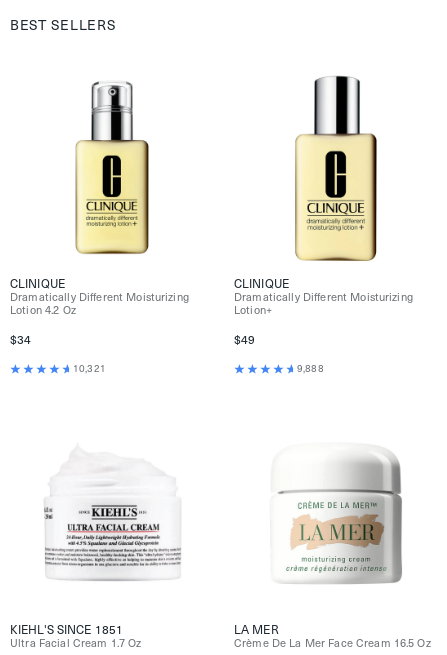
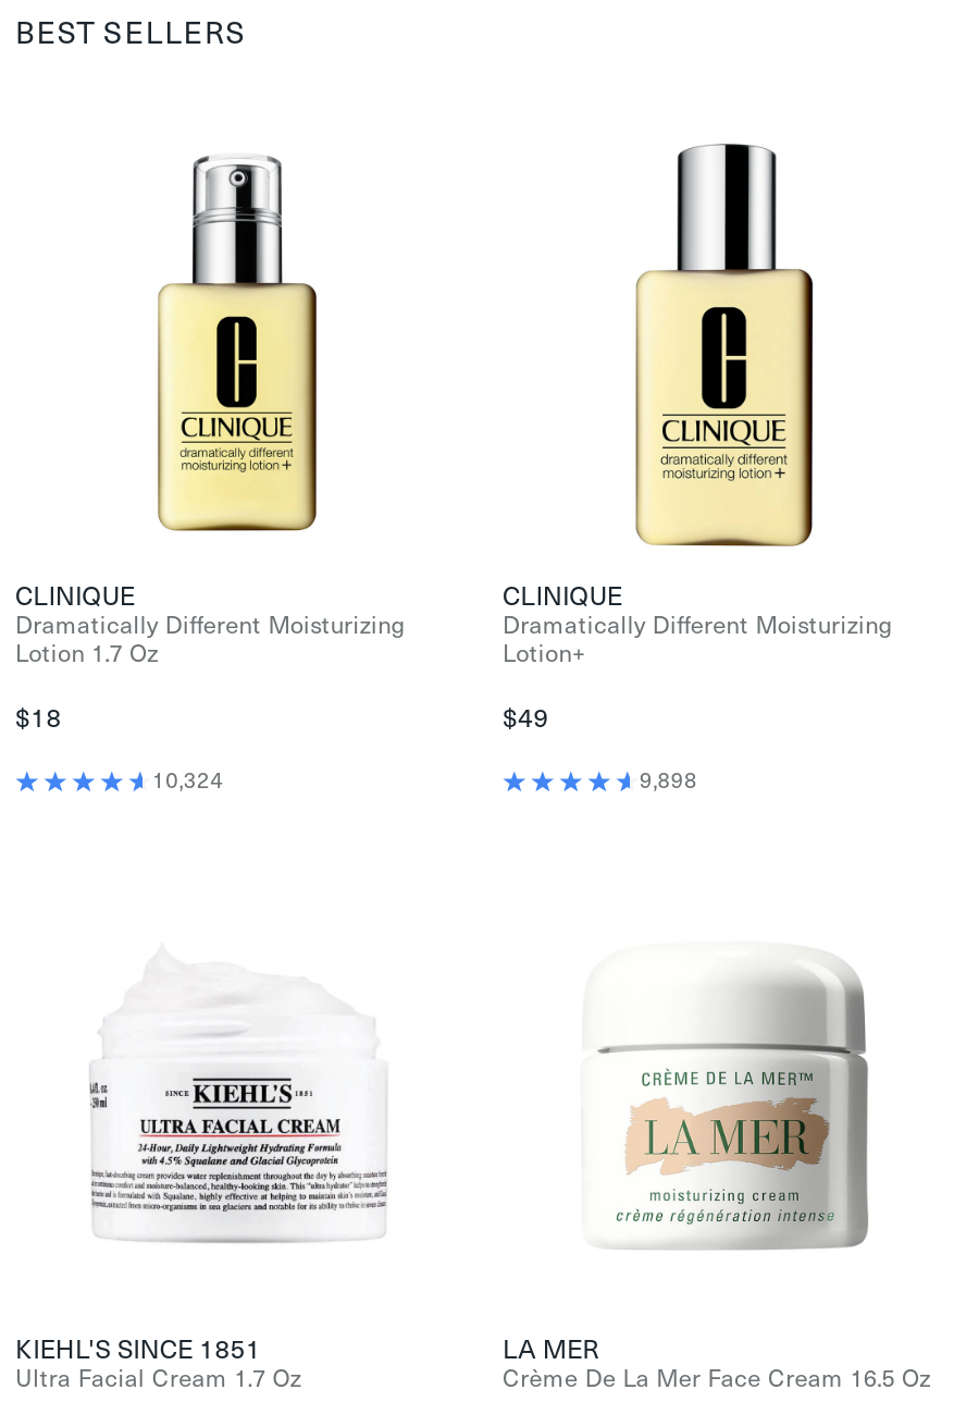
[10,303,76,317] Lotion 4.2 Oz -> [15,637,158,668] Lotion 1.7 Oz
[10,332,31,347] $34 -> [15,700,62,733] $18
[73,362,106,375] 10,321 -> [152,766,224,794] 10,324
[297,362,324,375] 9,888 -> [640,766,698,794] 9,898

